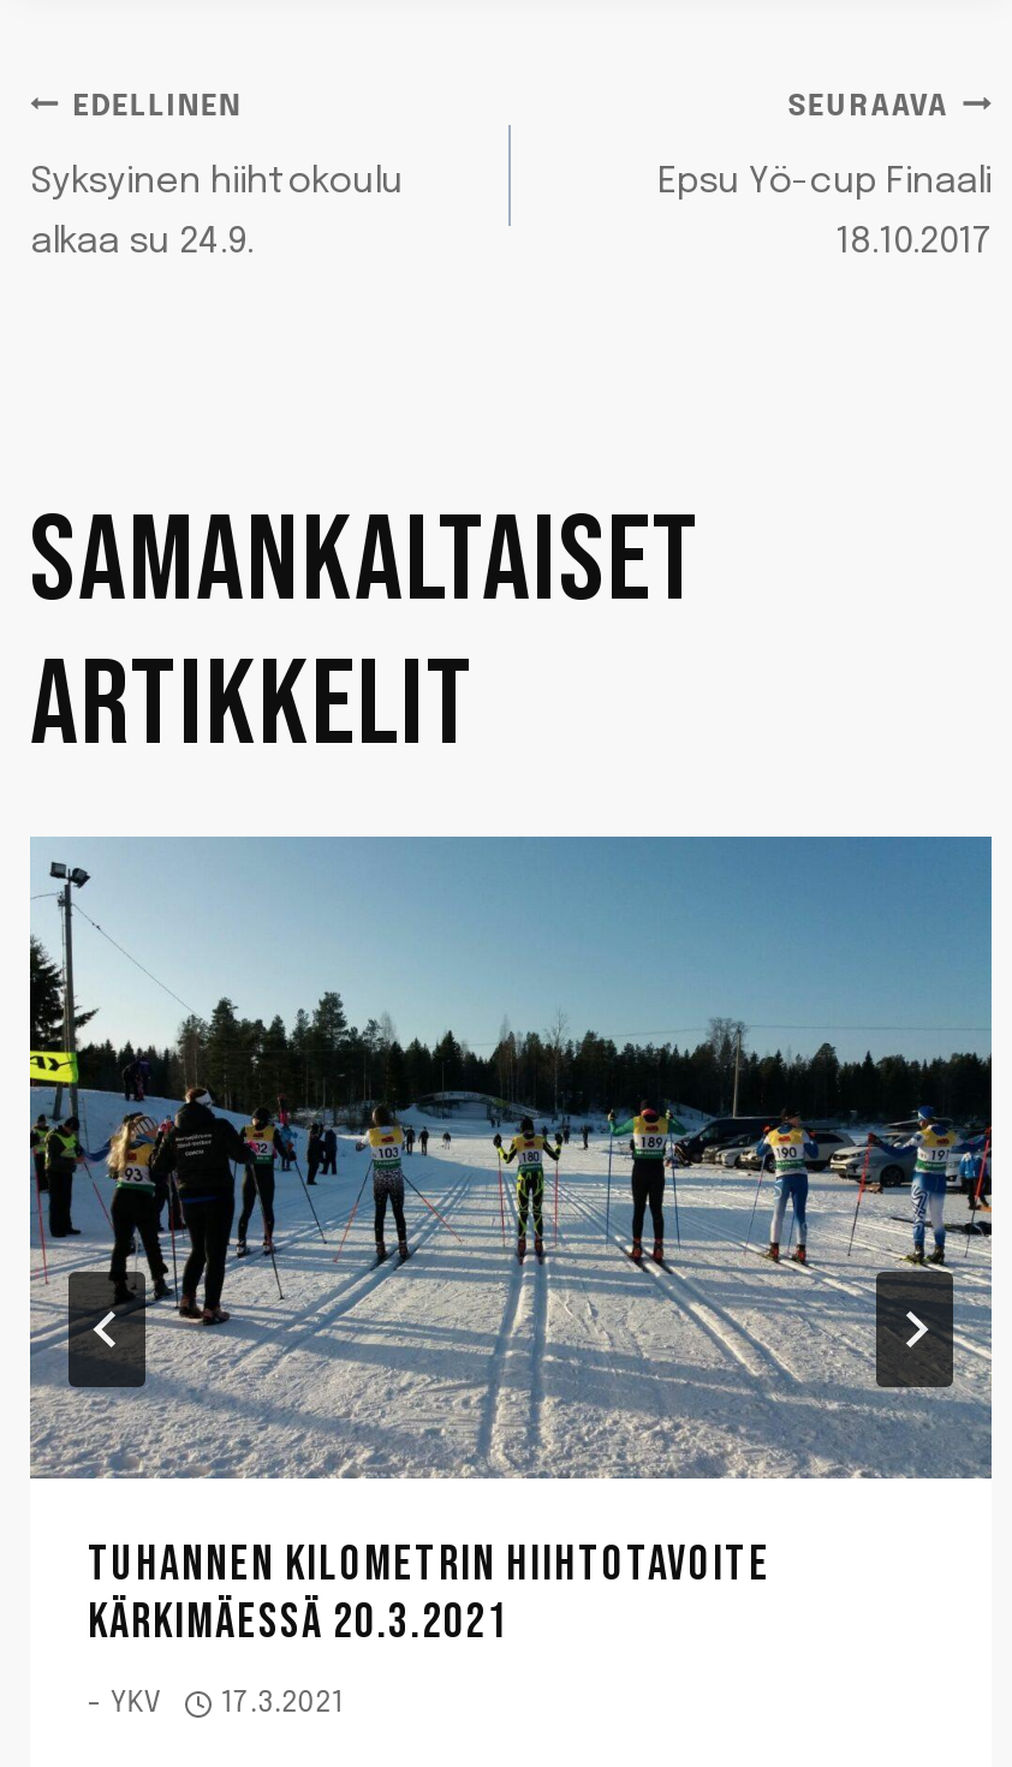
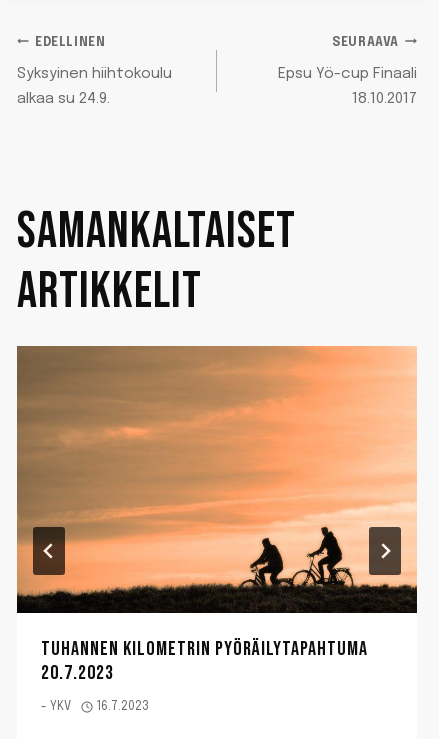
[28,834,994,1651] [image] | TUHANNEN KILOMETRIN HIIHTOTAVOITE | KÄRKIMÄESSÄ 20.3.2021 -> [16,345,418,685] [image] | TUHANNEN KILOMETRIN PYÖRÄILYTAPAHTUMA | 20.7.2023
[221,1690,344,1719] 17.3.2021 -> [96,701,149,713] 16.7.2023

